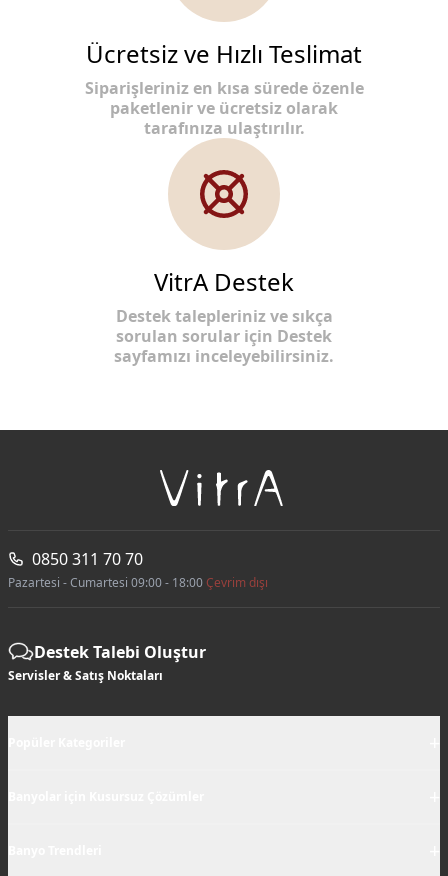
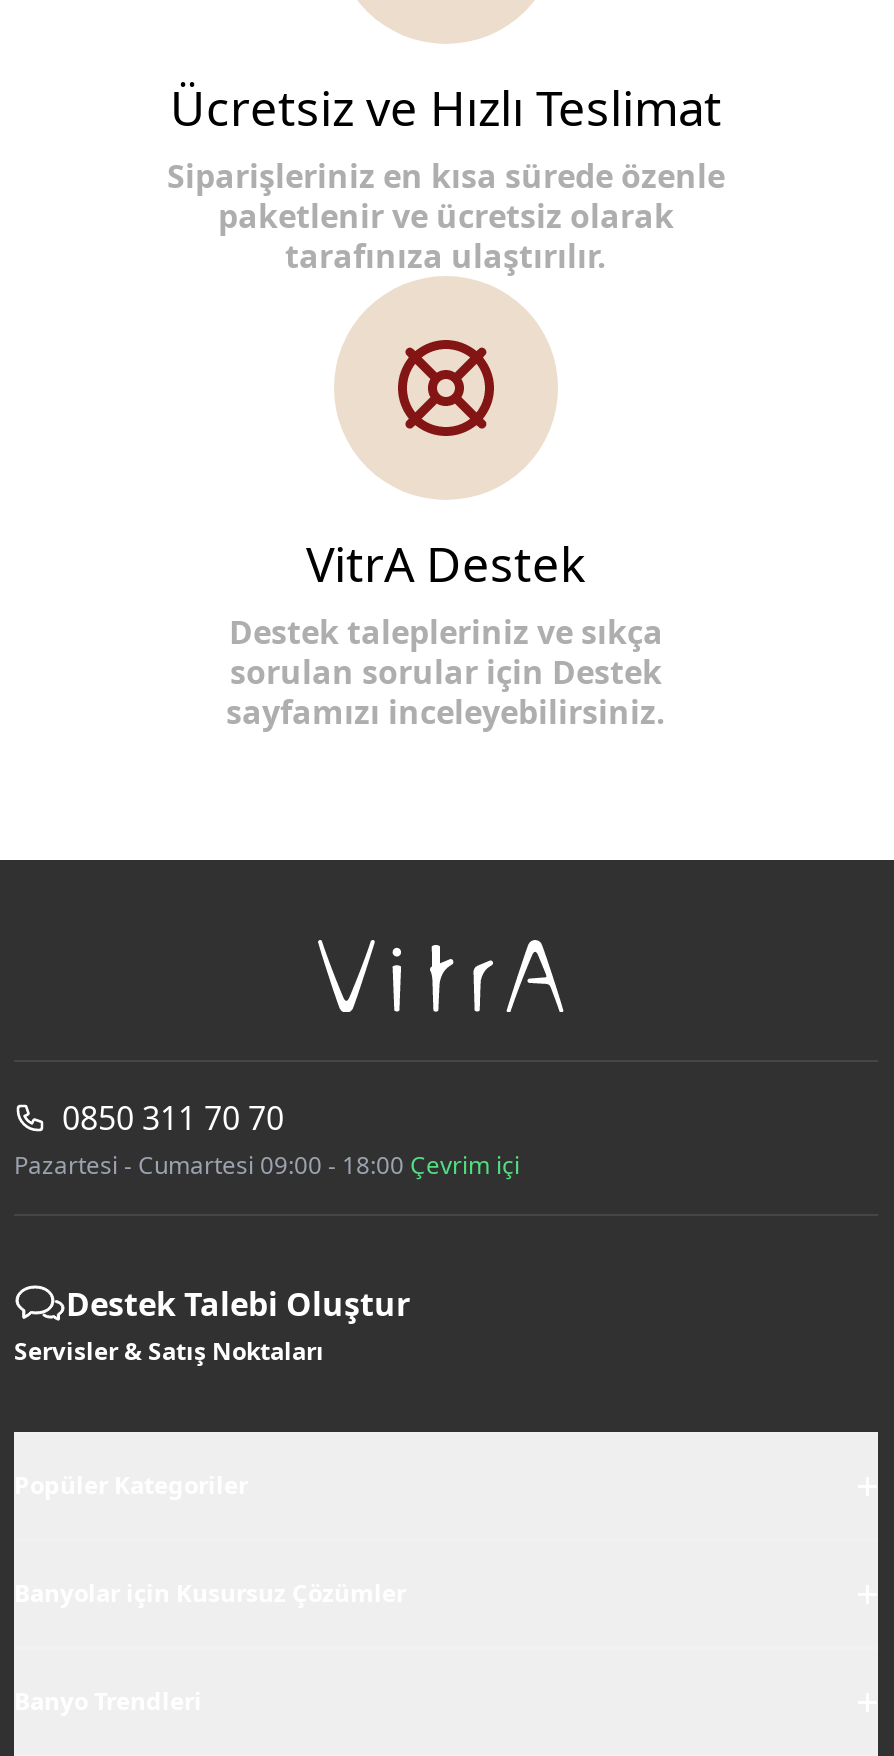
[8,574,268,591] Pazartesi - Cumartesi 09:00 - 18:00 Çevrim dışı -> [14,1148,520,1182] Pazartesi - Cumartesi 09:00 - 18:00 Çevrim içi

